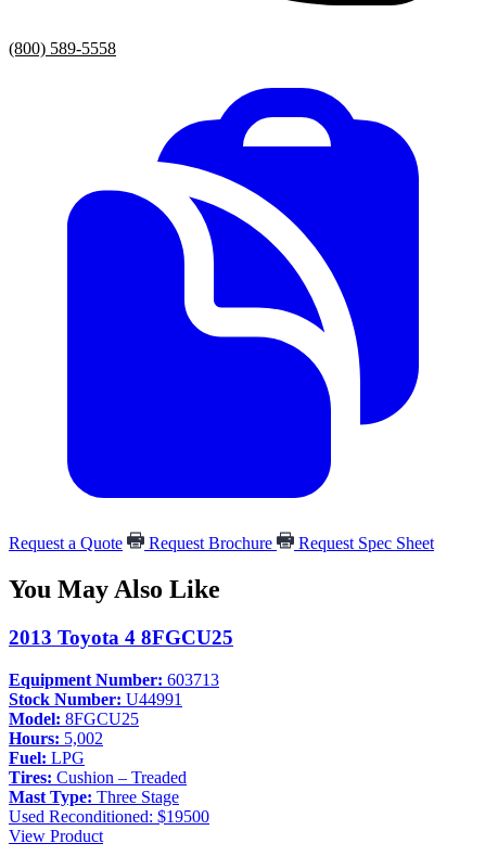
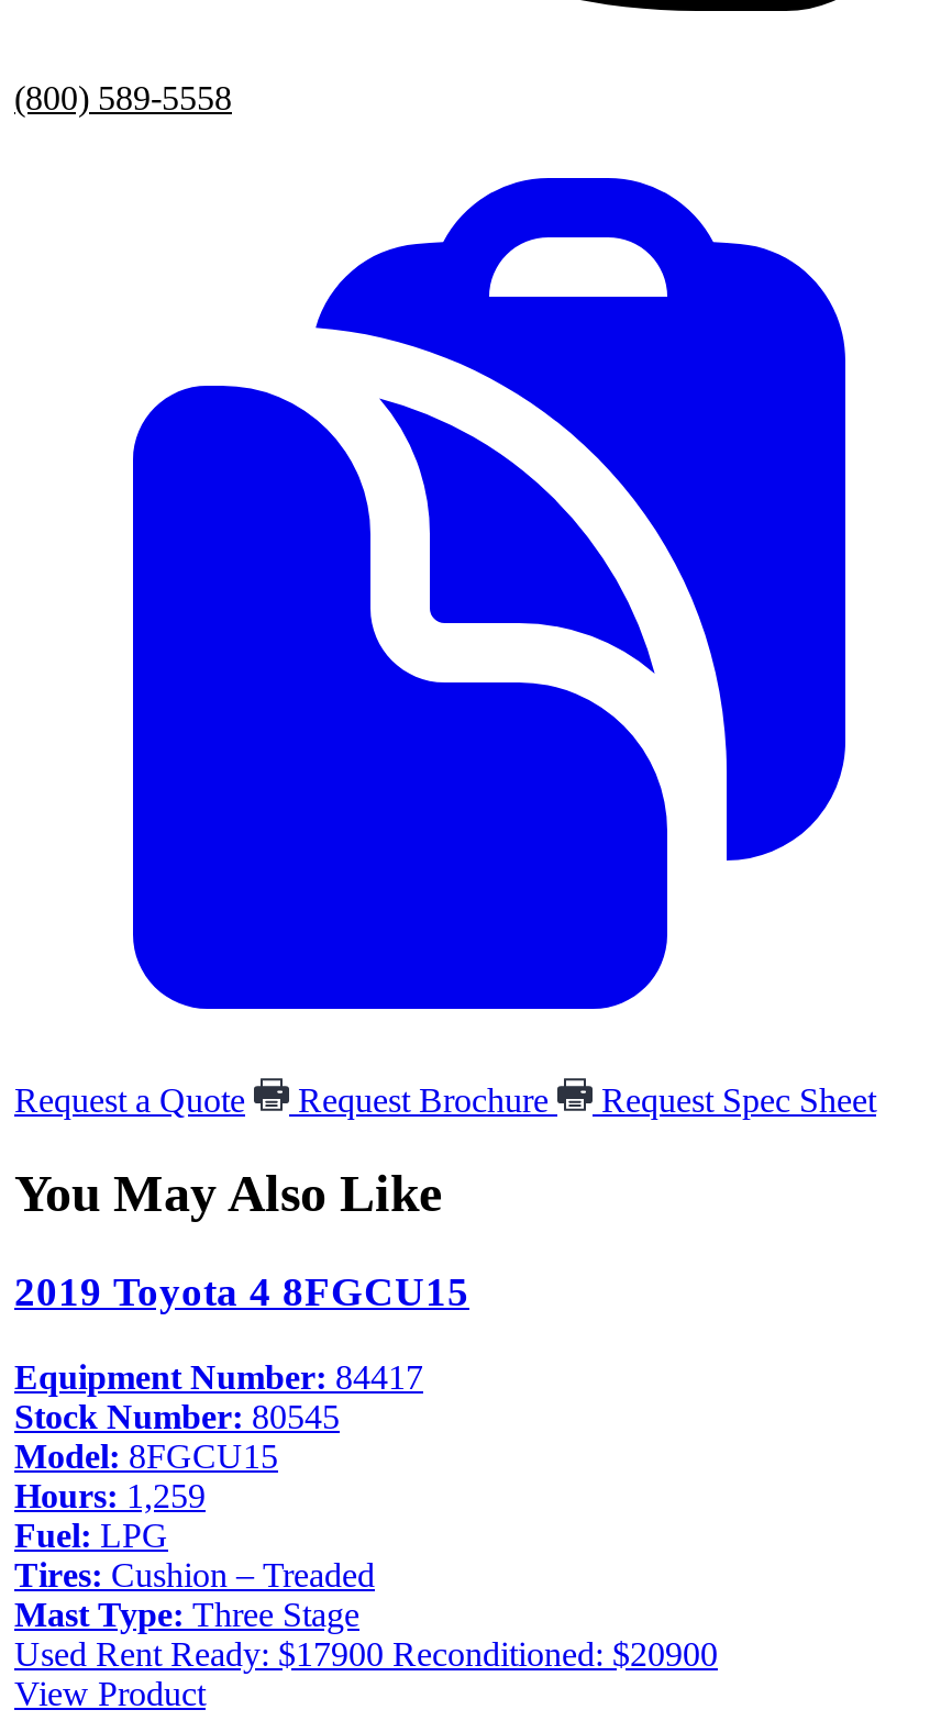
[9,626,233,649] 2013 Toyota 4 8FGCU25 -> [14,1268,469,1314] 2019 Toyota 4 8FGCU15
[9,670,219,689] Equipment Number: 603713 -> [14,1358,423,1395] Equipment Number: 84417
[9,690,182,708] Stock Number: U44991 -> [14,1397,340,1435] Stock Number: 80545
[9,709,139,728] Model: 8FGCU25 -> [14,1437,278,1474] Model: 8FGCU15
[9,729,103,747] Hours: 5,002 -> [14,1477,206,1514] Hours: 1,259
[9,807,209,825] Used Reconditioned: $19500 -> [14,1635,718,1672] Used Rent Ready: $17900 Reconditioned: $20900

